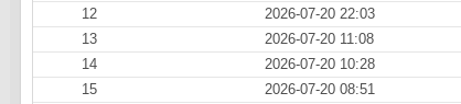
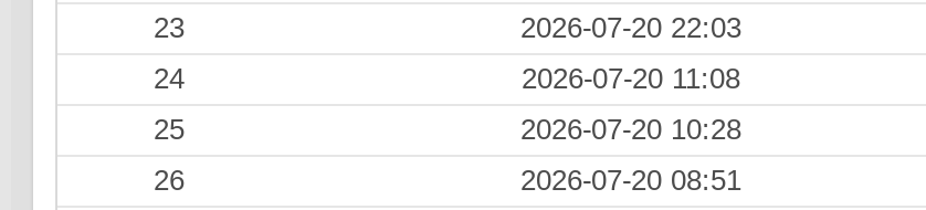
[81,5,97,22] 12 -> [154,11,185,44] 23
[81,31,97,47] 13 -> [154,62,185,95] 24
[81,56,97,72] 14 -> [154,113,185,146] 25
[81,81,97,97] 15 -> [154,164,185,197] 26

